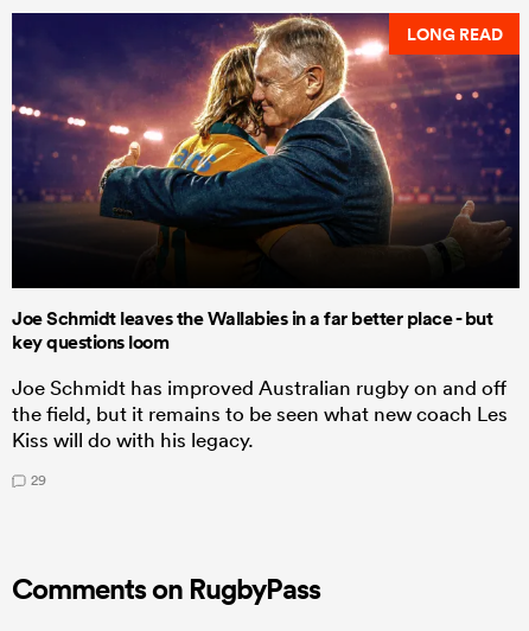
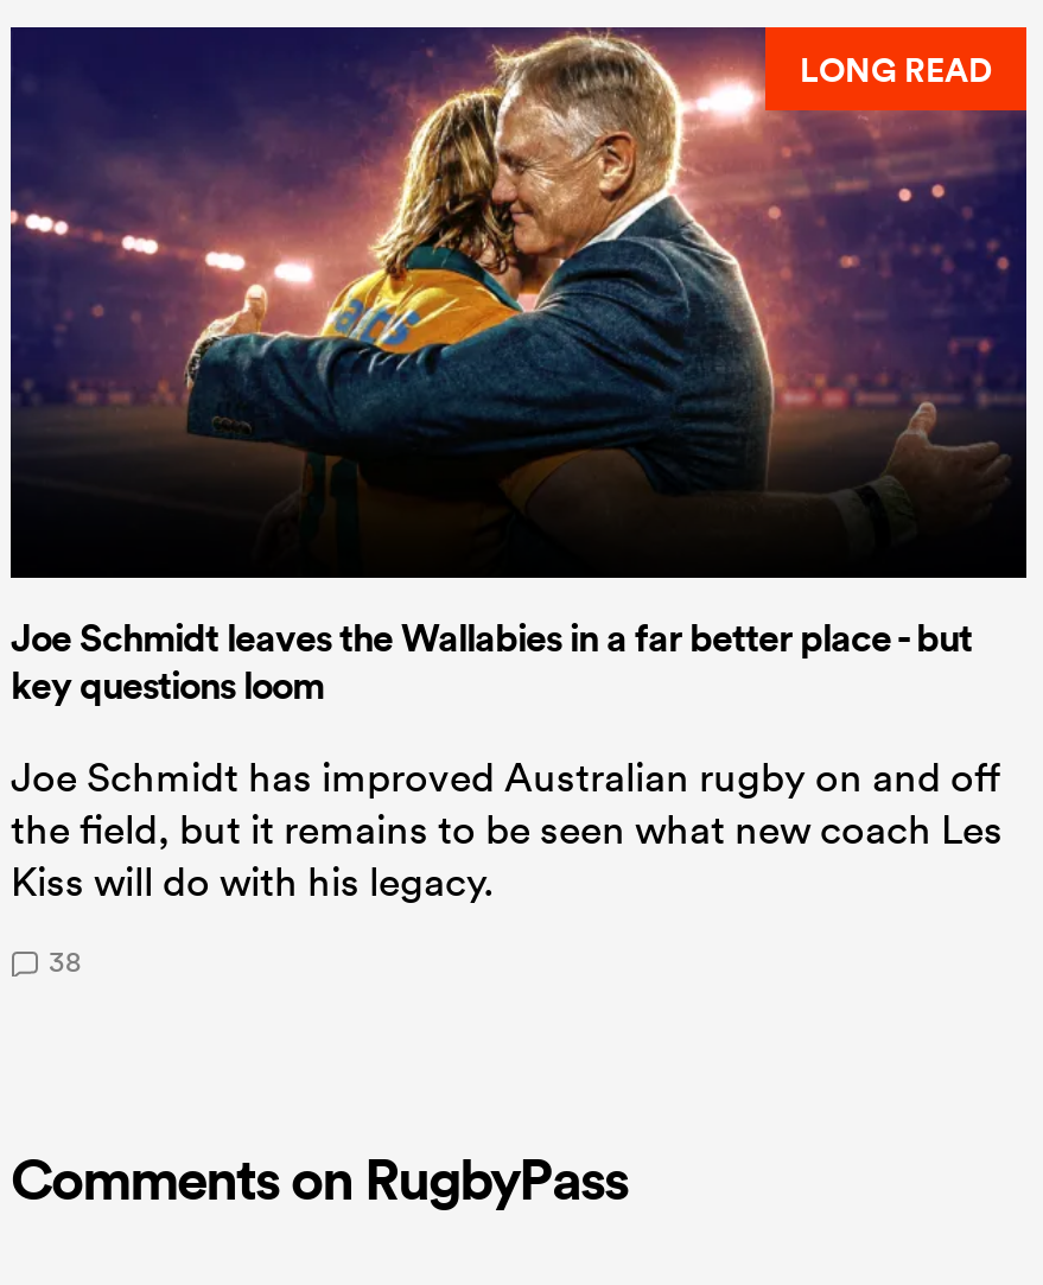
[31,470,46,490] 29 -> [49,942,82,982] 38

